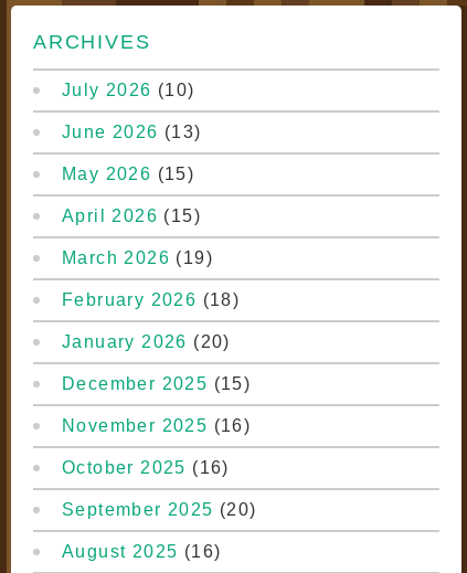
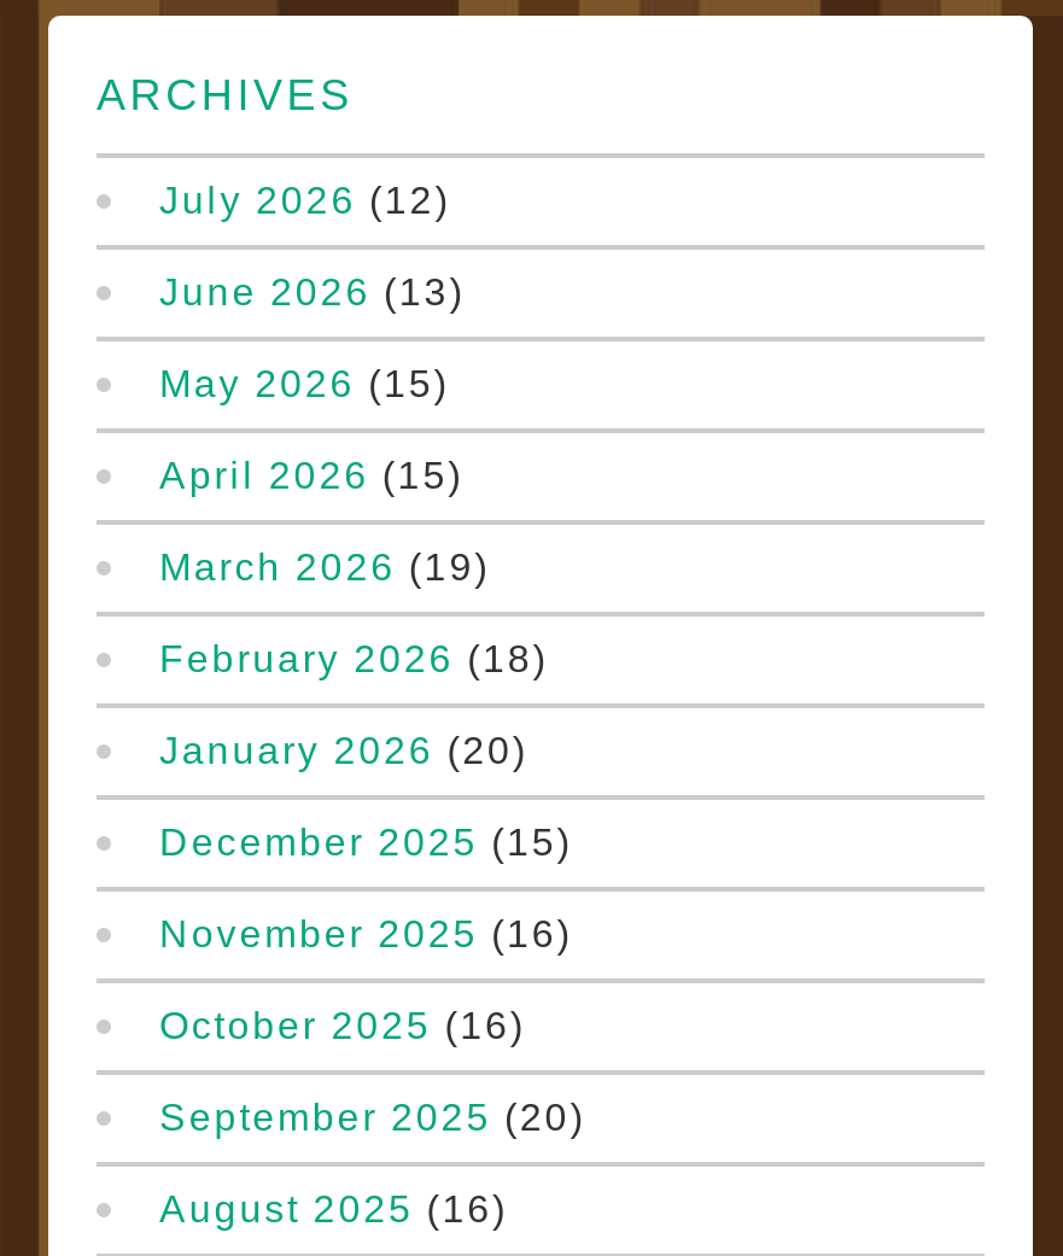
[62,81,195,100] July 2026 (10) -> [159,181,450,222] July 2026 (12)

